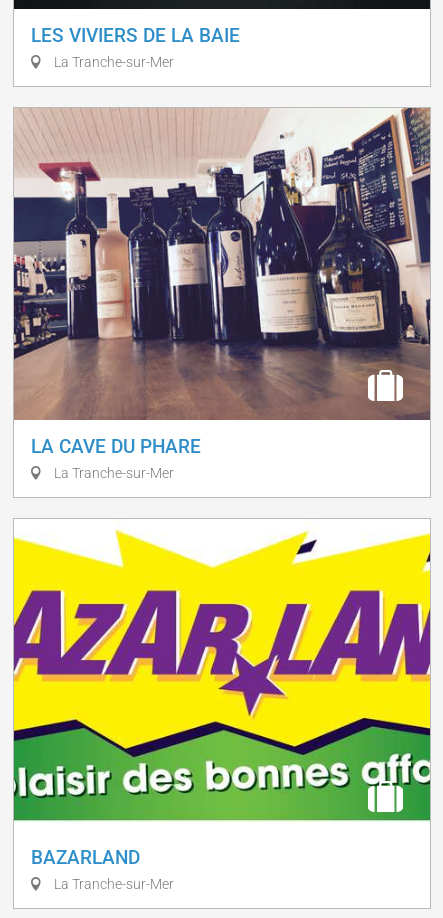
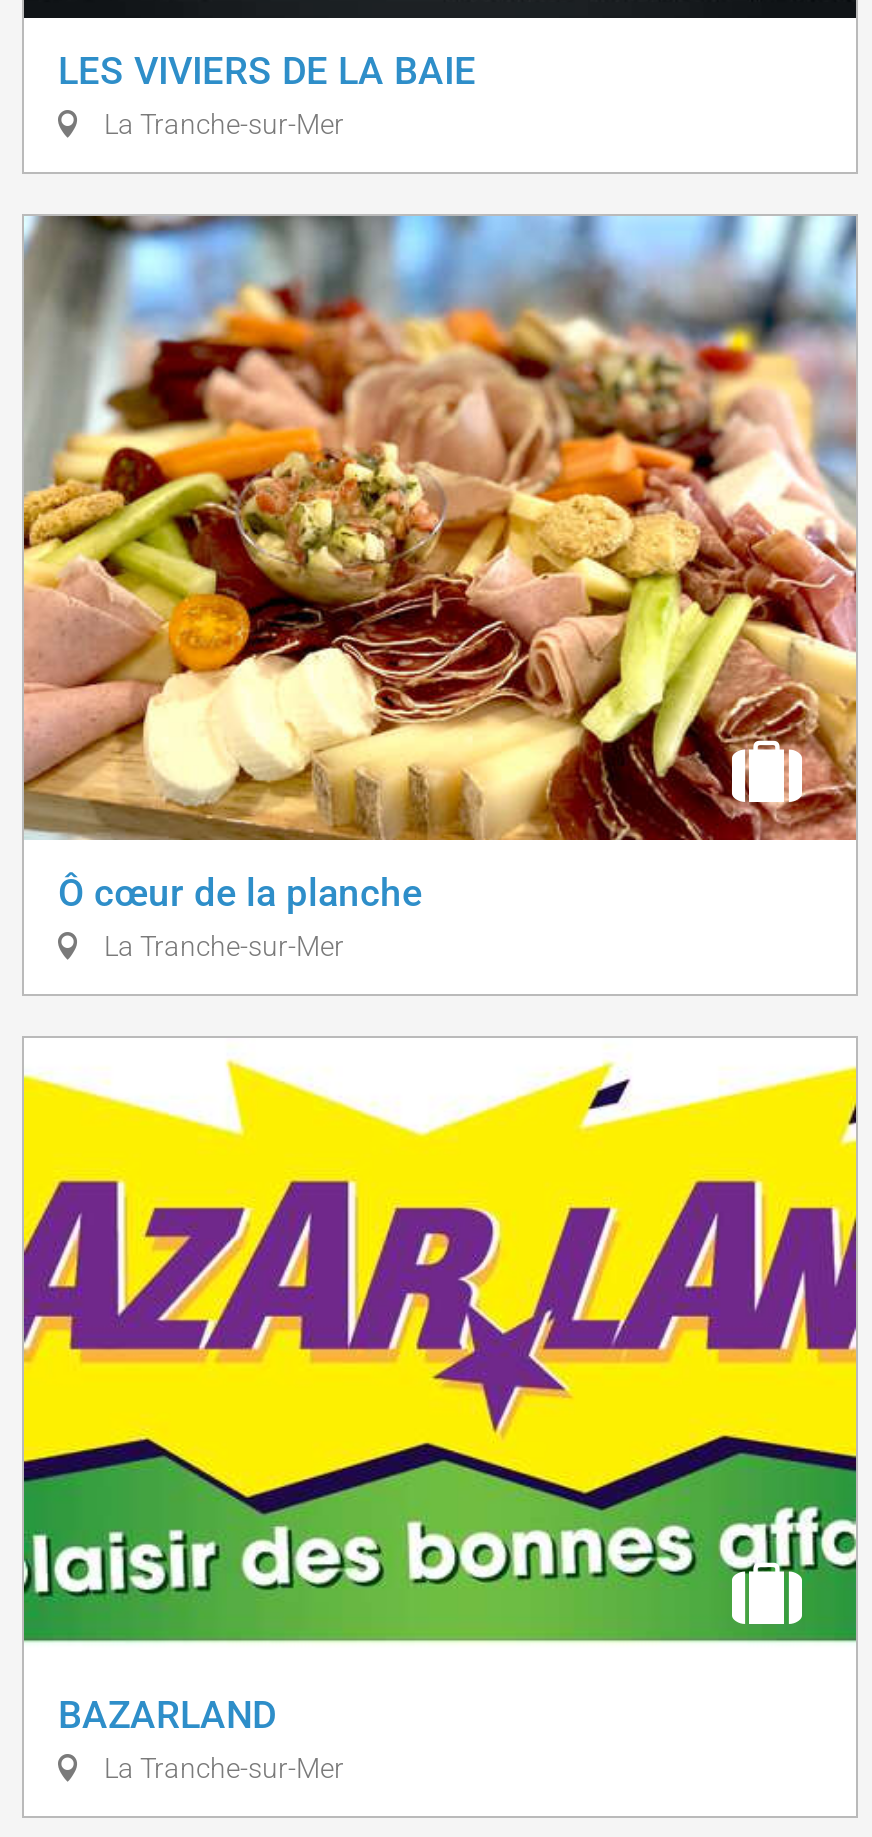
[13,107,431,458] [image] | LA CAVE DU PHARE -> [22,214,858,916] [image] | Ô cœur de la planche

